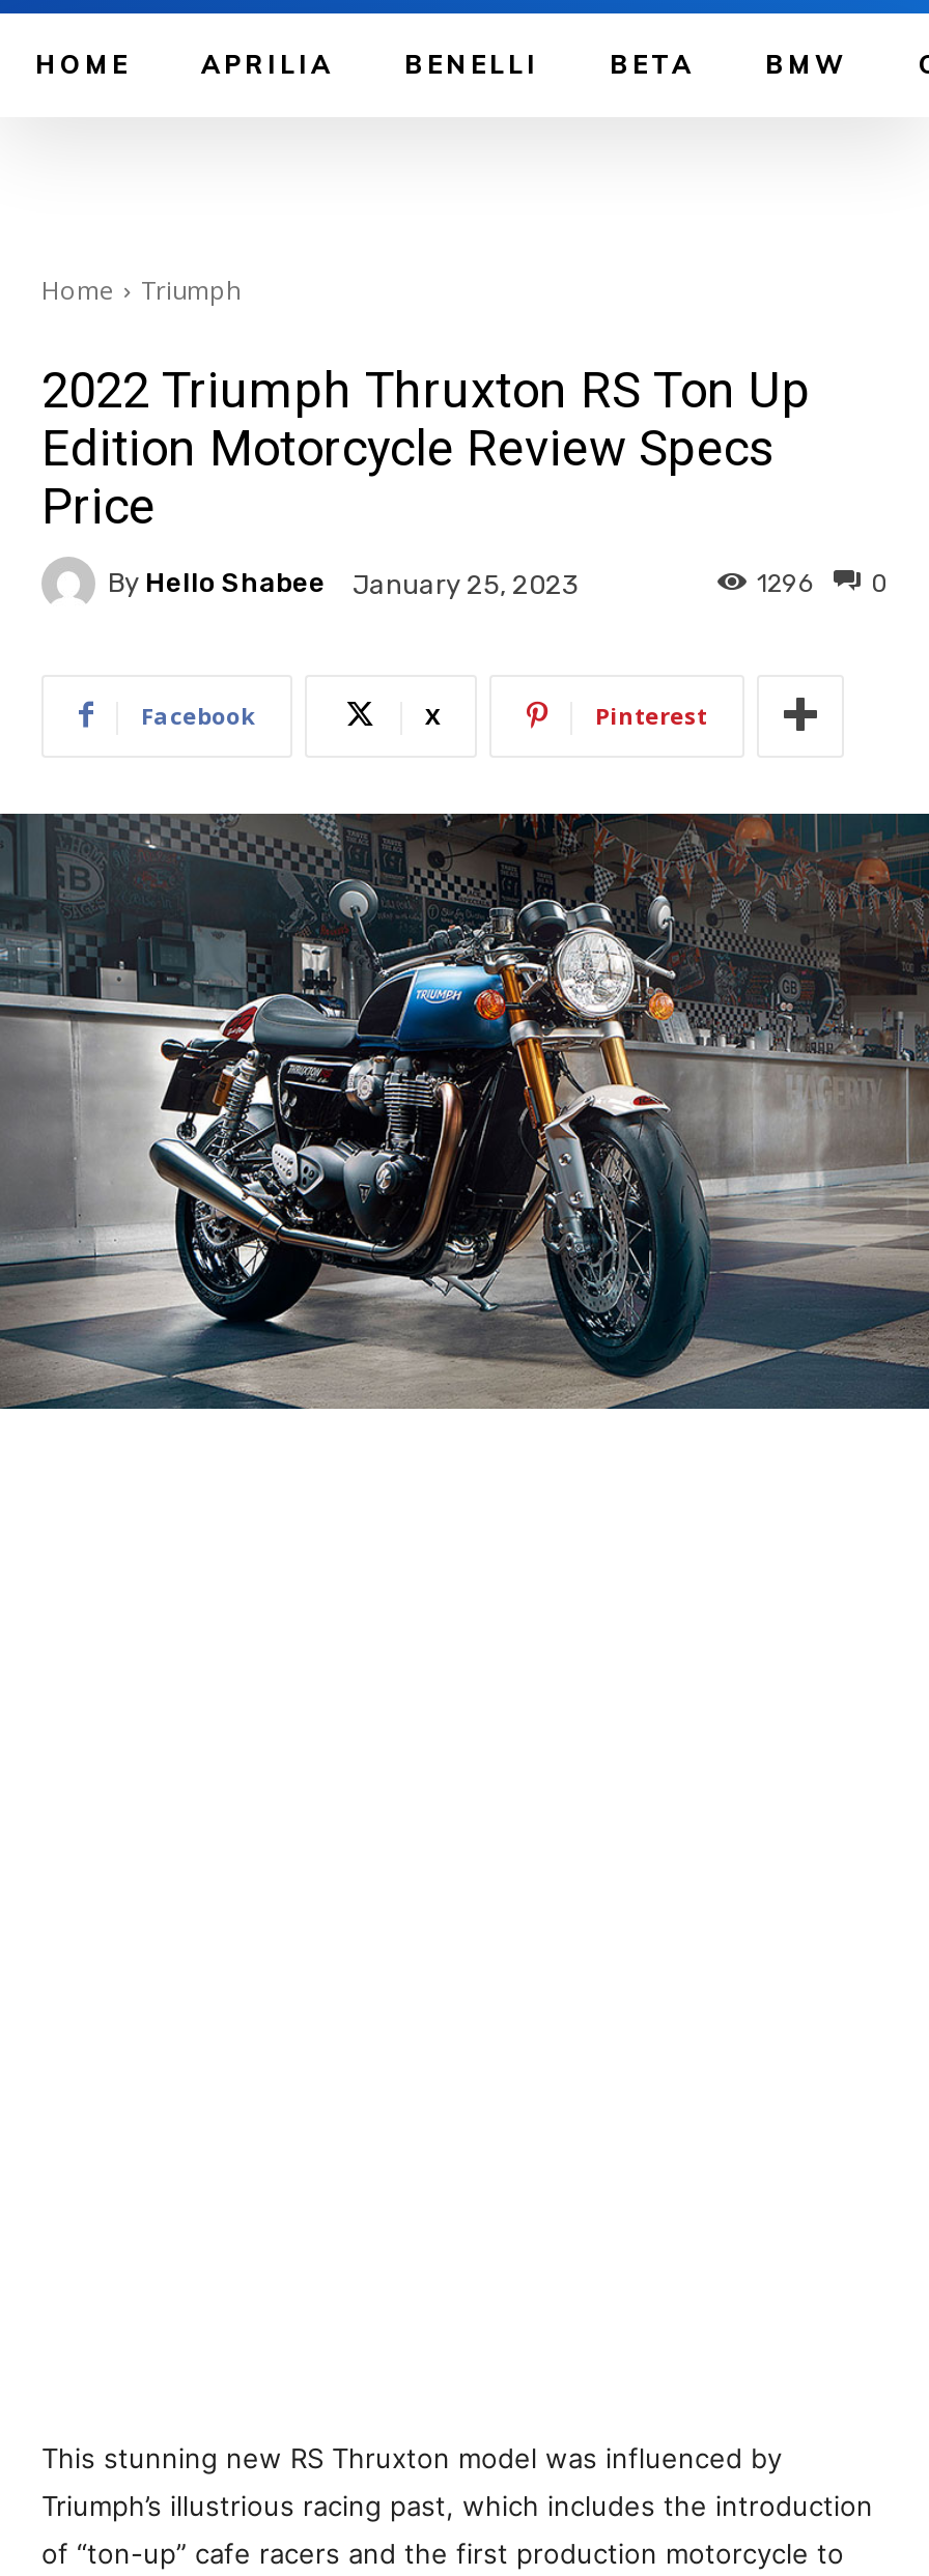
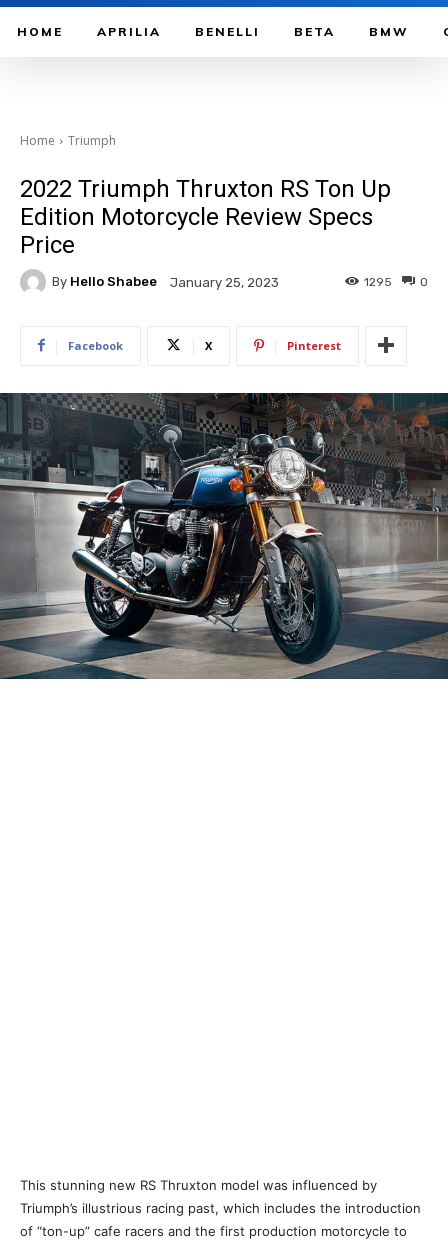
[757,569,888,598] 1296 0 -> [364,275,428,289] 1295 0

